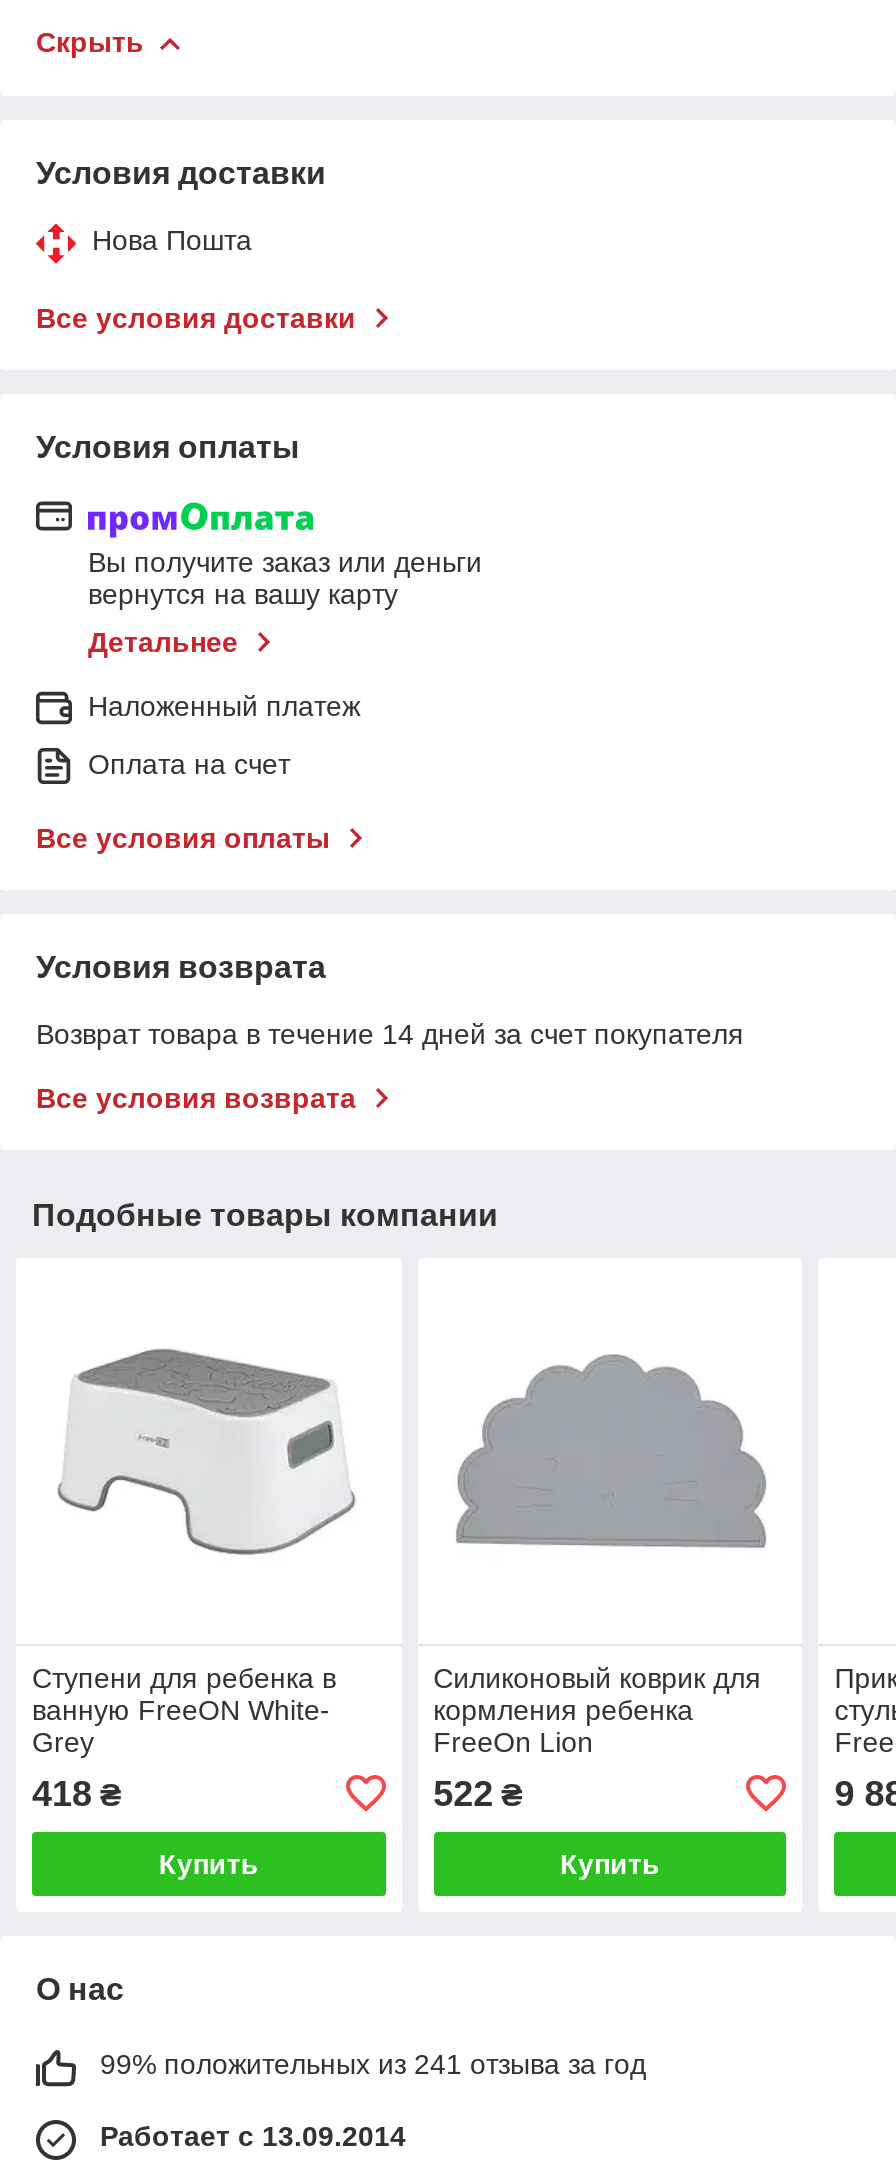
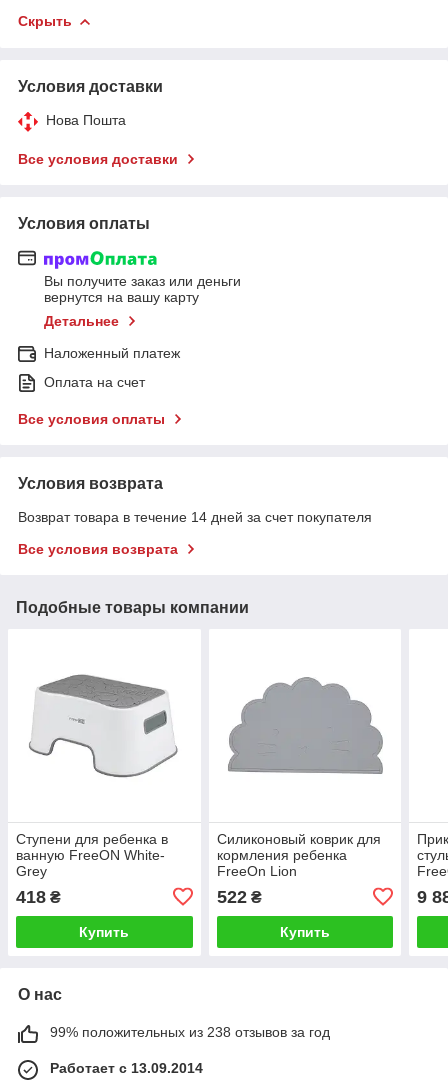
[100,2048,646,2080] 99% положительных из 241 отзыва за год -> [50,1024,330,1040] 99% положительных из 238 отзывов за год

